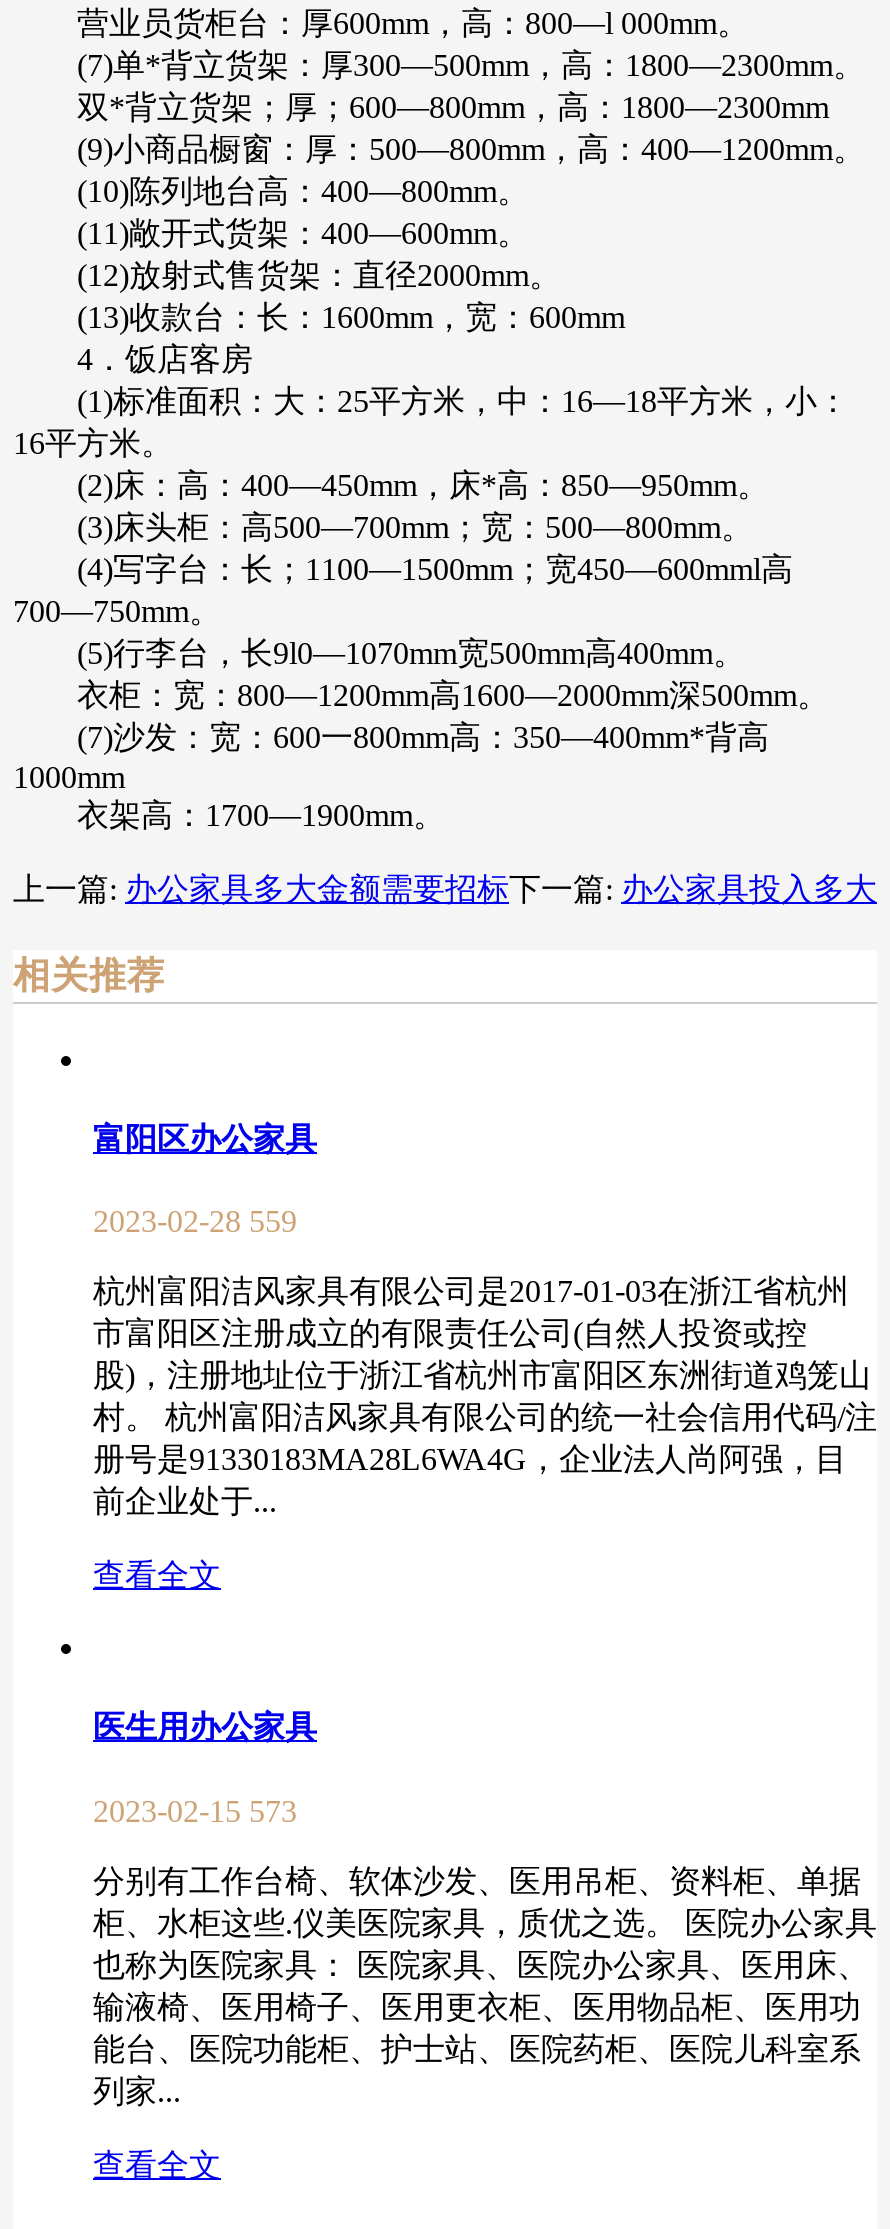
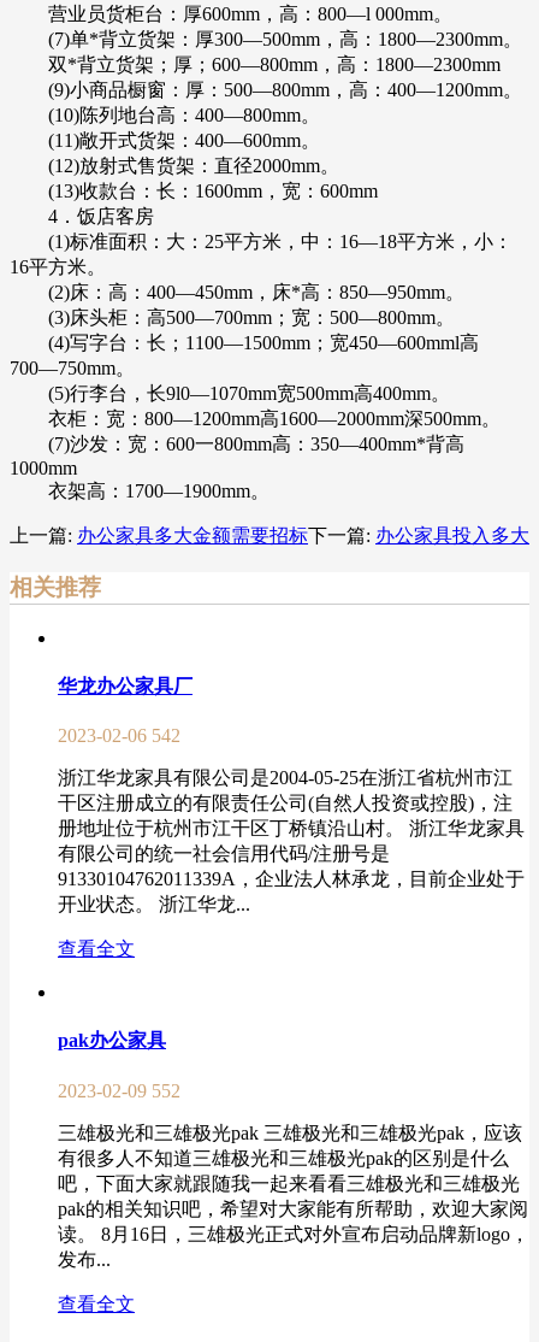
[93,1122,317,1156] 富阳区办公家具 -> [58,676,192,696] 华龙办公家具厂
[93,1204,297,1238] 2023-02-28 559 -> [58,725,180,746] 2023-02-06 542
[93,1274,877,1518] 杭州富阳洁风家具有限公司是2017-01-03在浙江省杭州 | 市富阳区注册成立的有限责任公司(自然人投资或控 | 股)，注册地址位于浙江省杭州市富阳区东洲街道鸡笼山 | 村。 杭州富阳洁风家具有限公司的统一社会信用代码/注 | 册号是91330183MA28L6WA4G，企业法人尚阿强，目 | 前企业处于... -> [58,767,525,914] 浙江华龙家具有限公司是2004-05-25在浙江省杭州市江 | 干区注册成立的有限责任公司(自然人投资或控股)，注 | 册地址位于杭州市江干区丁桥镇沿山村。 浙江华龙家具 | 有限公司的统一社会信用代码/注册号是 | 91330104762011339A，企业法人林承龙，目前企业处于 | 开业状态。 浙江华龙...
[93,1711,317,1745] 医生用办公家具 -> [58,1030,166,1051] pak办公家具
[93,1793,297,1827] 2023-02-15 573 -> [58,1080,180,1101] 2023-02-09 552
[93,1863,877,2107] 分别有工作台椅、软体沙发、医用吊柜、资料柜、单据 | 柜、水柜这些.仪美医院家具，质优之选。 医院办公家具 | 也称为医院家具： 医院家具、医院办公家具、医用床、 | 输液椅、医用椅子、医用更衣柜、医用物品柜、医用功 | 能台、医院功能柜、护士站、医院药柜、医院儿科室系 | 列家... -> [58,1122,529,1269] 三雄极光和三雄极光pak 三雄极光和三雄极光pak，应该 | 有很多人不知道三雄极光和三雄极光pak的区别是什么 | 吧，下面大家就跟随我一起来看看三雄极光和三雄极光 | pak的相关知识吧，希望对大家能有所帮助，欢迎大家阅 | 读。 8月16日，三雄极光正式对外宣布启动品牌新logo， | 发布...

